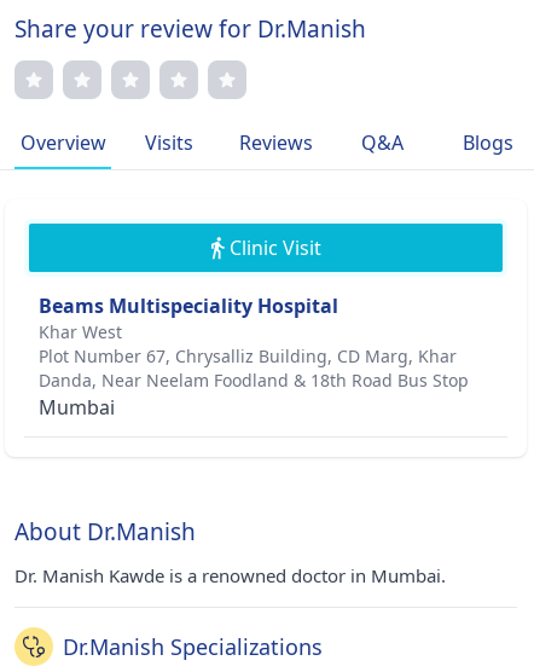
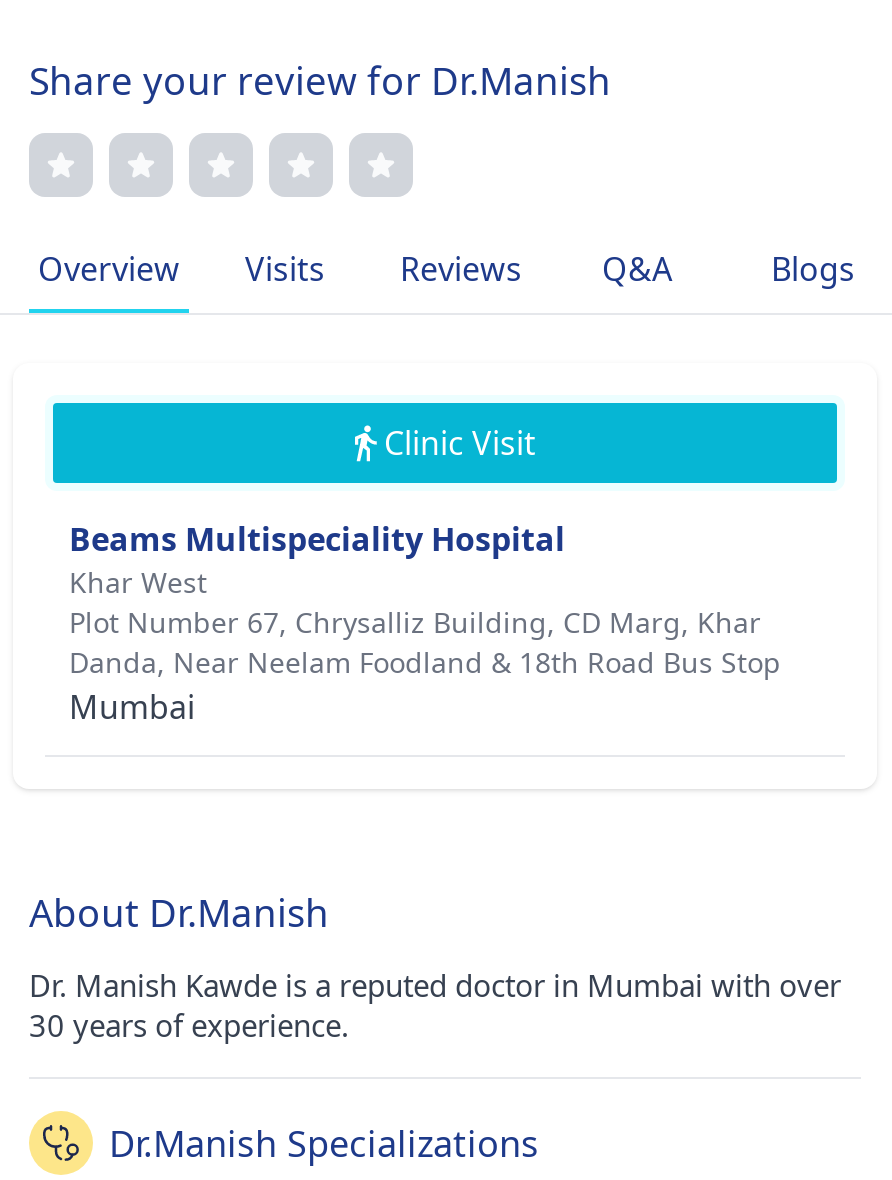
[14,563,446,587] Dr. Manish Kawde is a renowned doctor in Mumbai. -> [29,965,841,1045] Dr. Manish Kawde is a reputed doctor in Mumbai with over | 30 years of experience.

